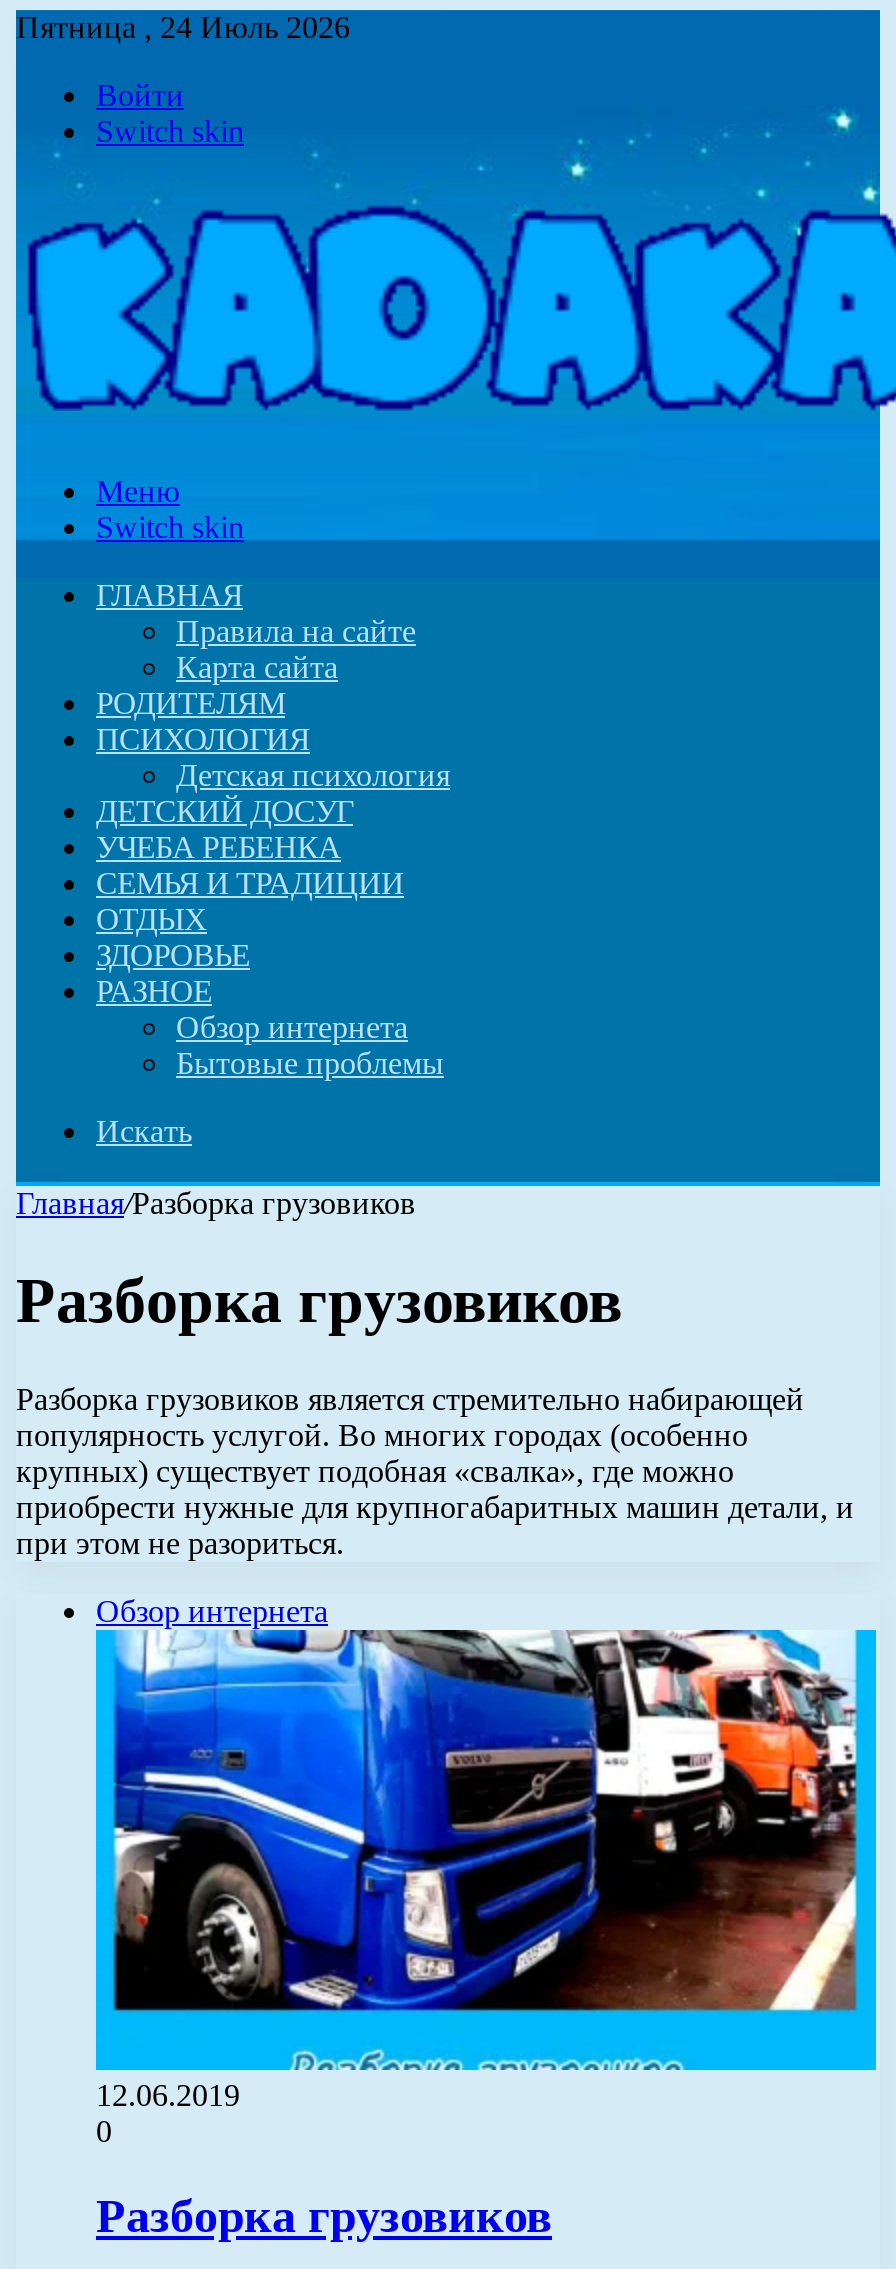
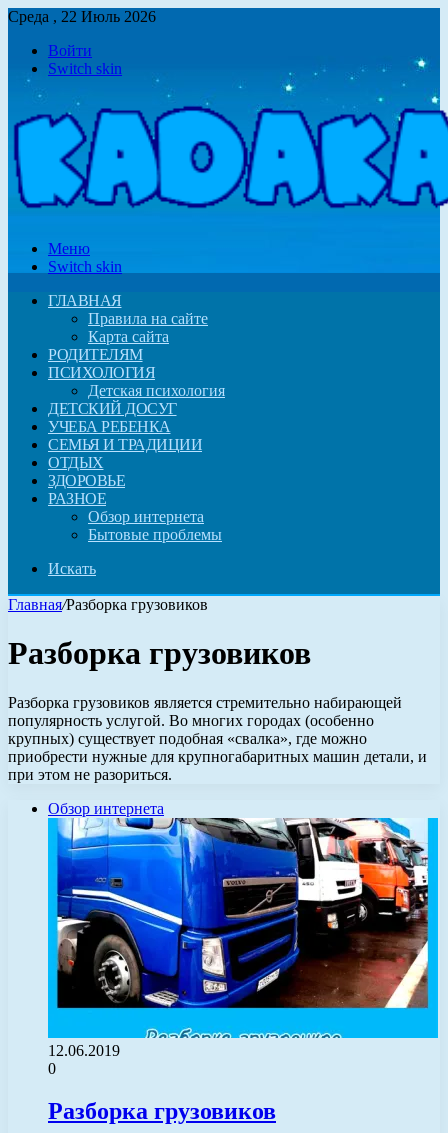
[16,10,350,44] Пятница , 24 Июль 2026 -> [8,8,156,25] Среда , 22 Июль 2026

